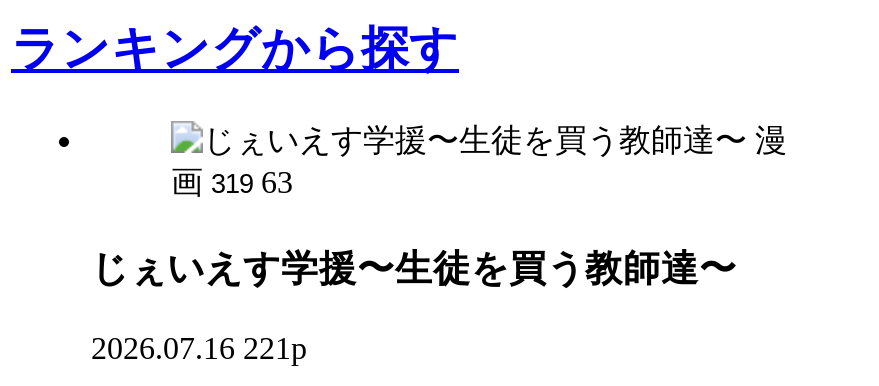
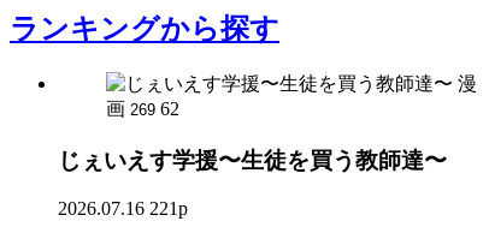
[171,165,293,199] 画 319 63 -> [106,98,179,119] 画 269 62

